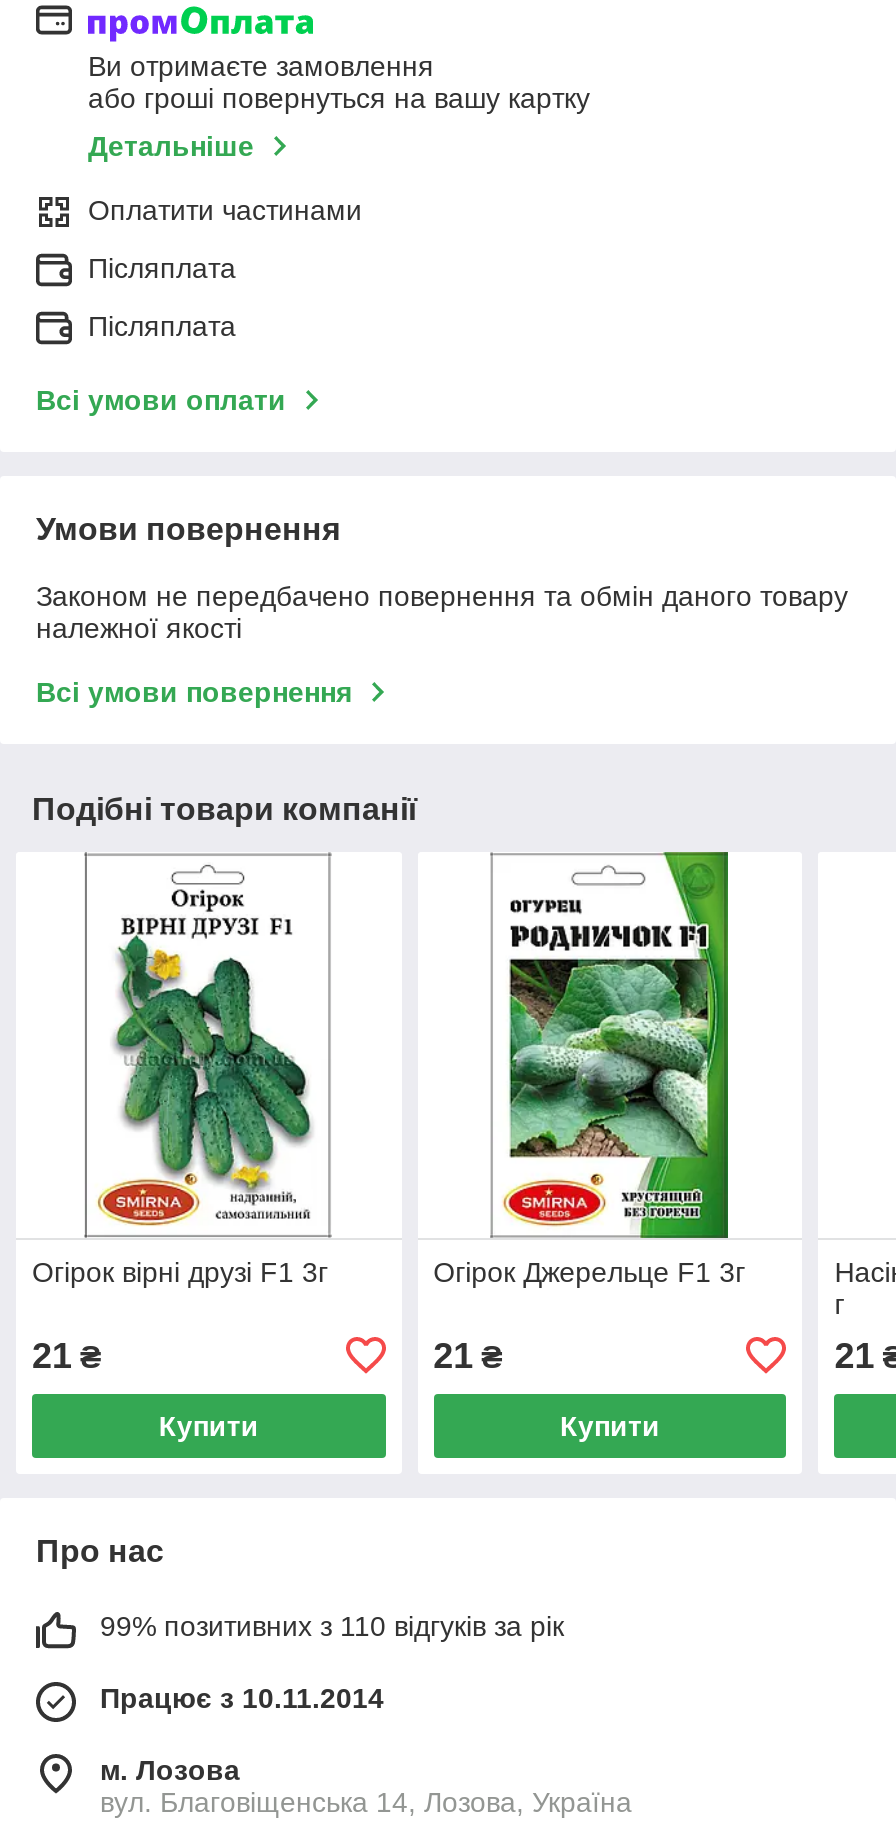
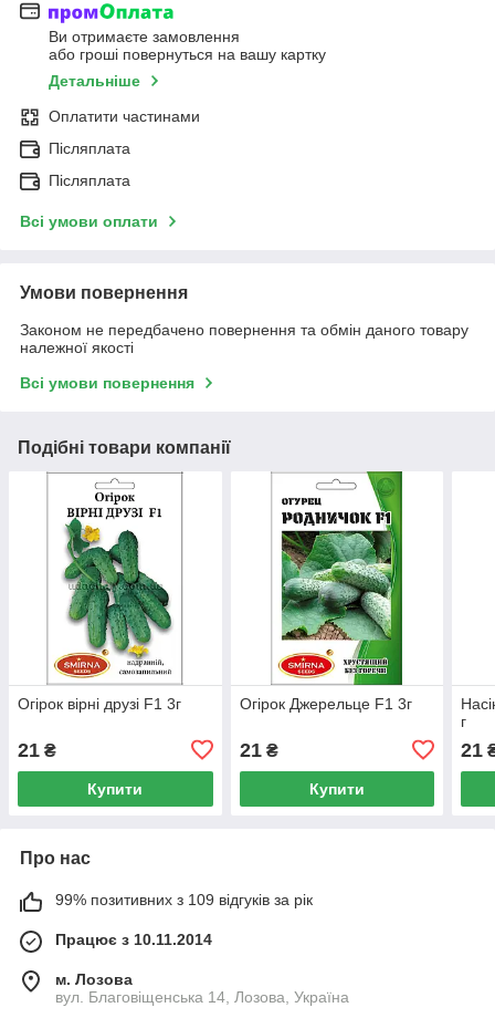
[100,1610,564,1642] 99% позитивних з 110 відгуків за рік -> [55,891,313,908] 99% позитивних з 109 відгуків за рік

